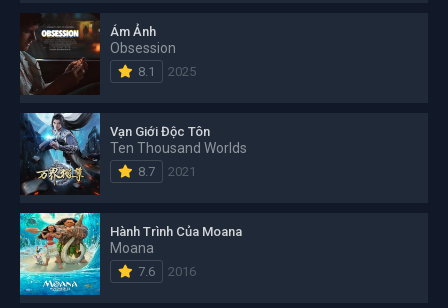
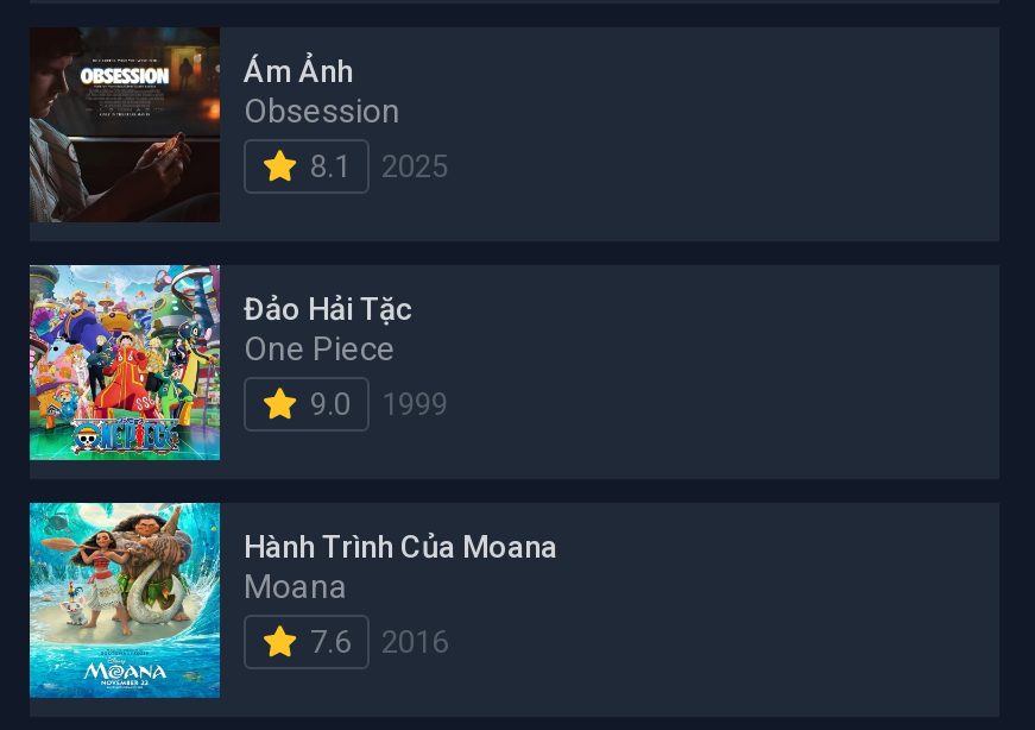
[20,112,247,196] [image] | Vạn Giới Độc Tôn | Ten Thousand Worlds -> [27,263,415,462] [image] | Đảo Hải Tặc | One Piece
[138,164,196,179] 8.7 | 2021 -> [310,387,448,423] 9.0 | 1999

